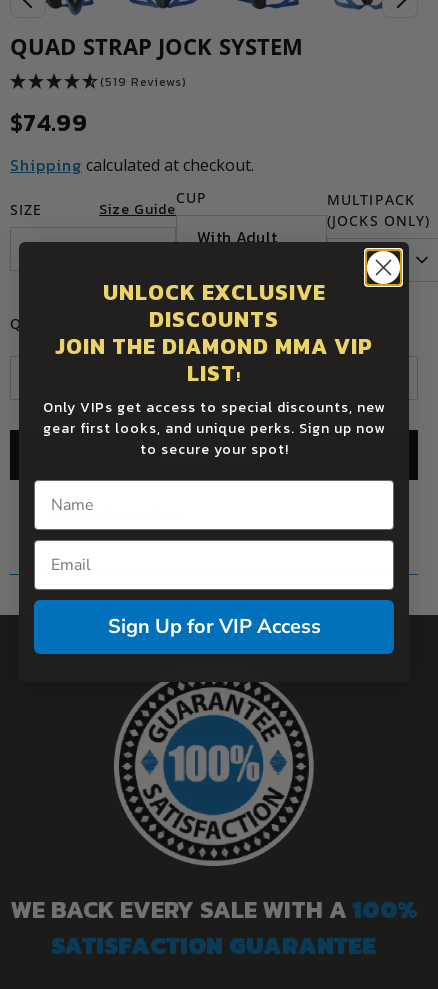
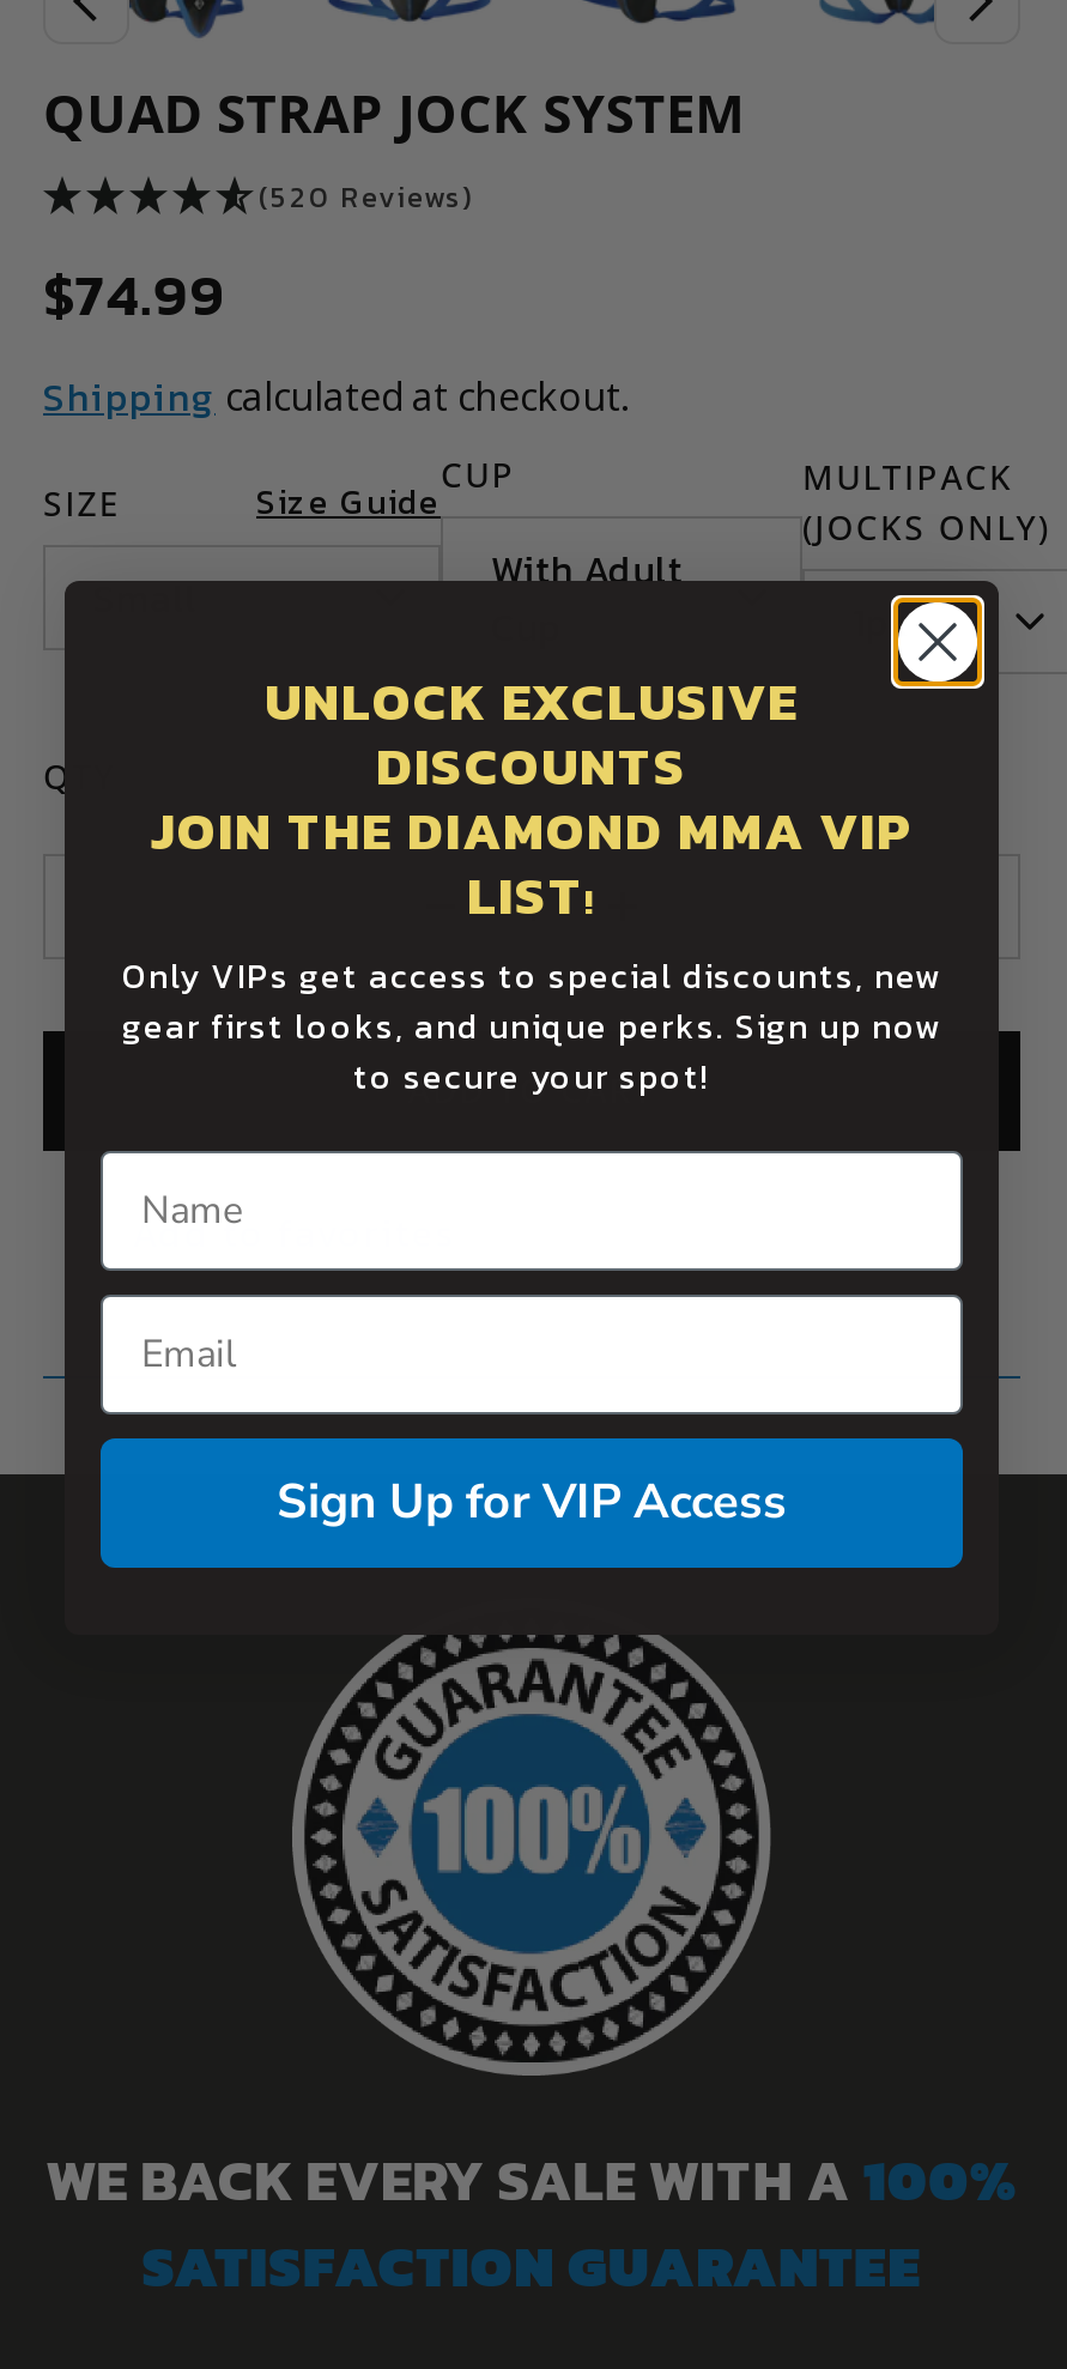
[100,73,187,91] (519 Reviews) -> [259,175,474,218] (520 Reviews)

